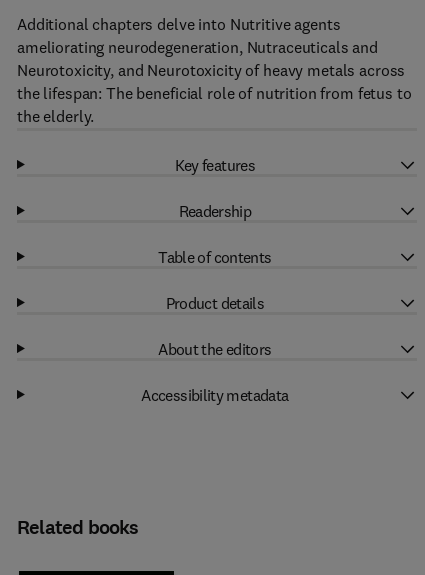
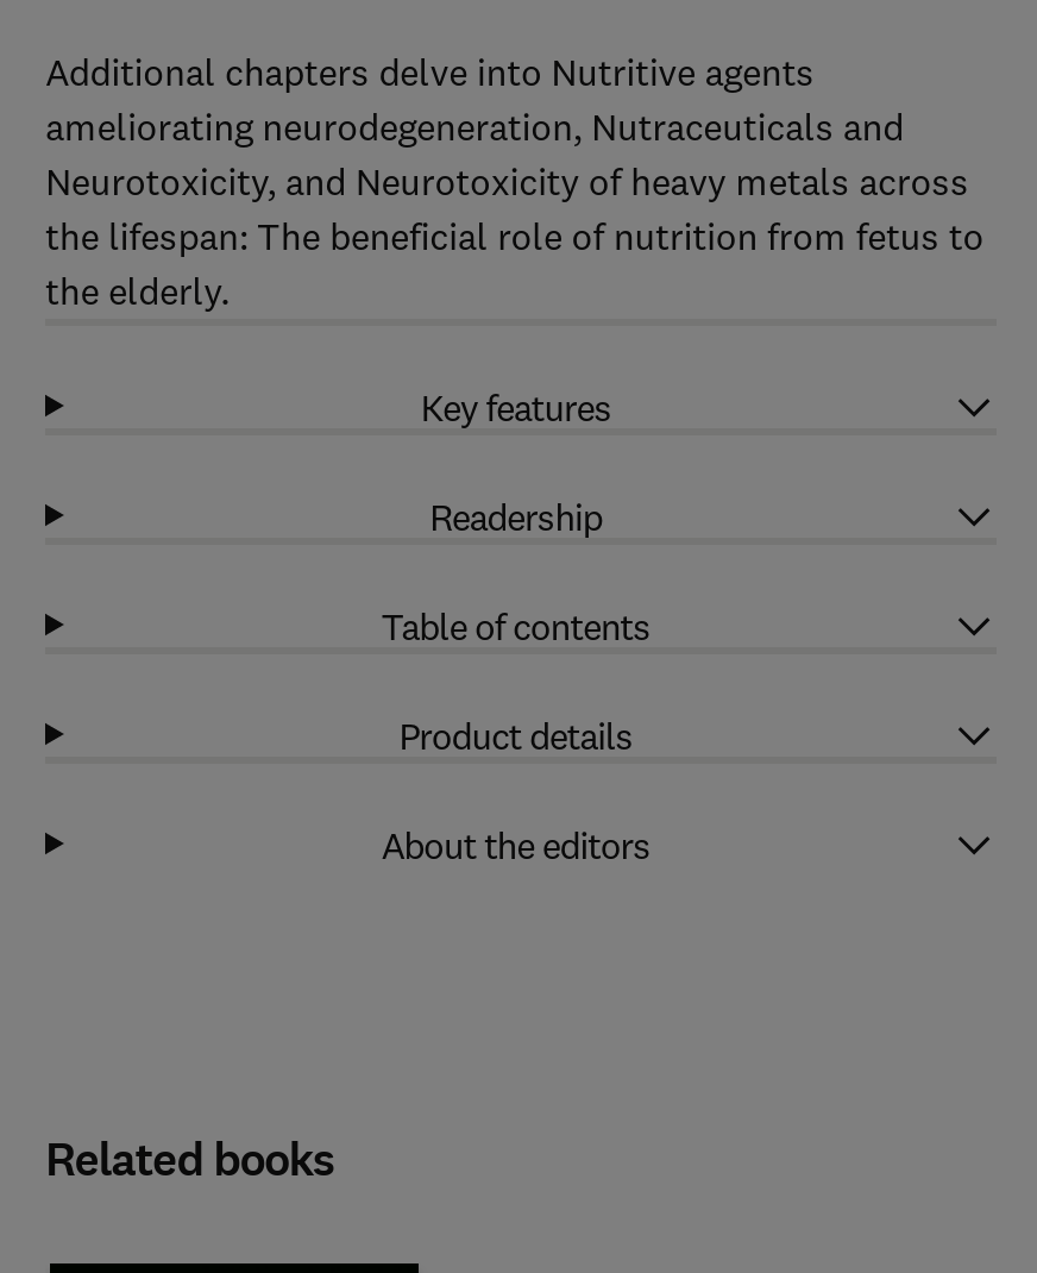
[141,384,288,404] Accessibility metadata -> none

